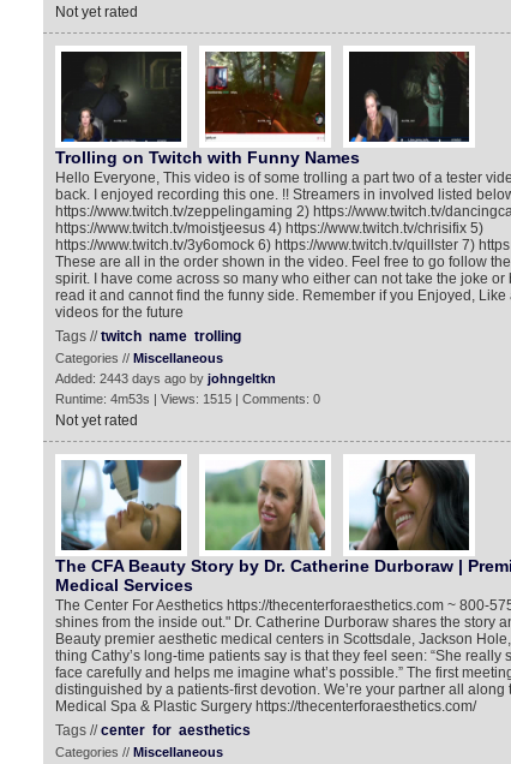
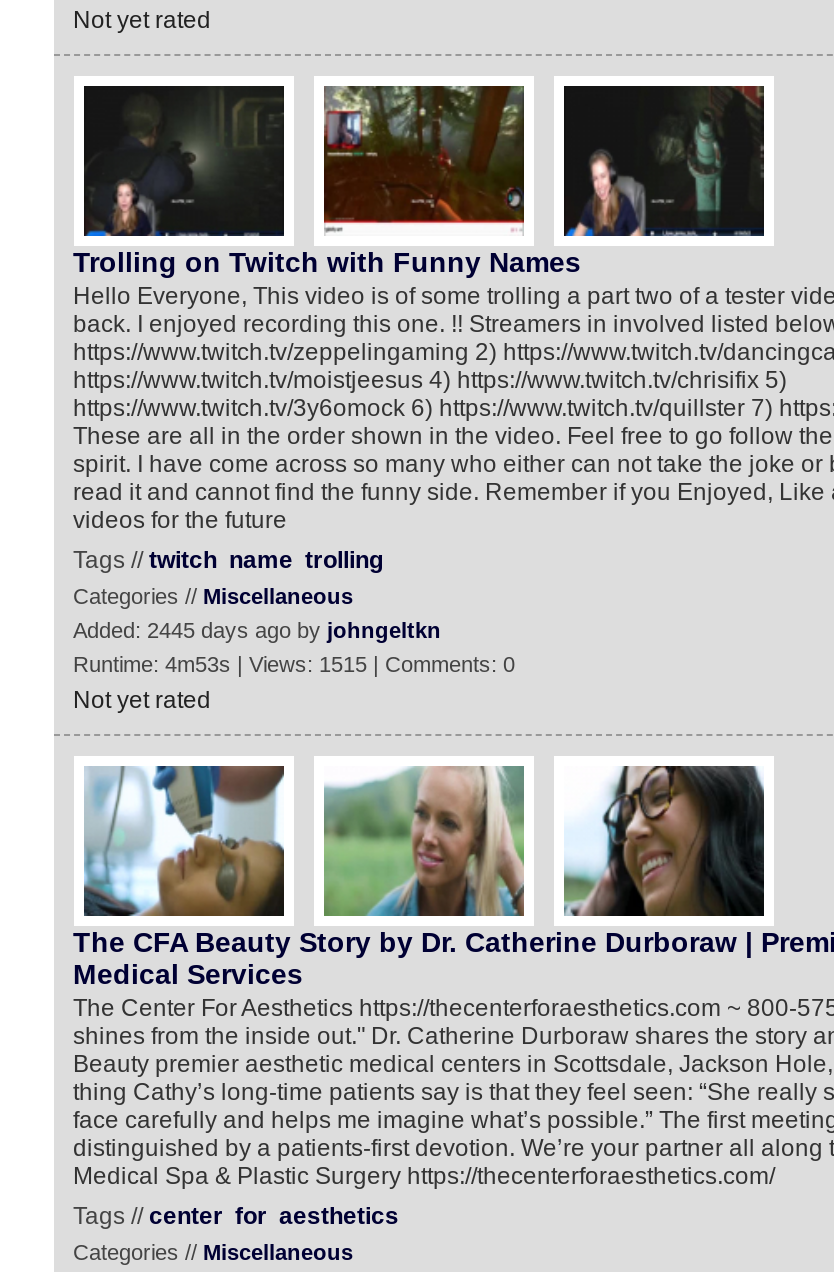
[55,371,275,386] Added: 2443 days ago by johngeltkn -> [73,618,441,642] Added: 2445 days ago by johngeltkn

